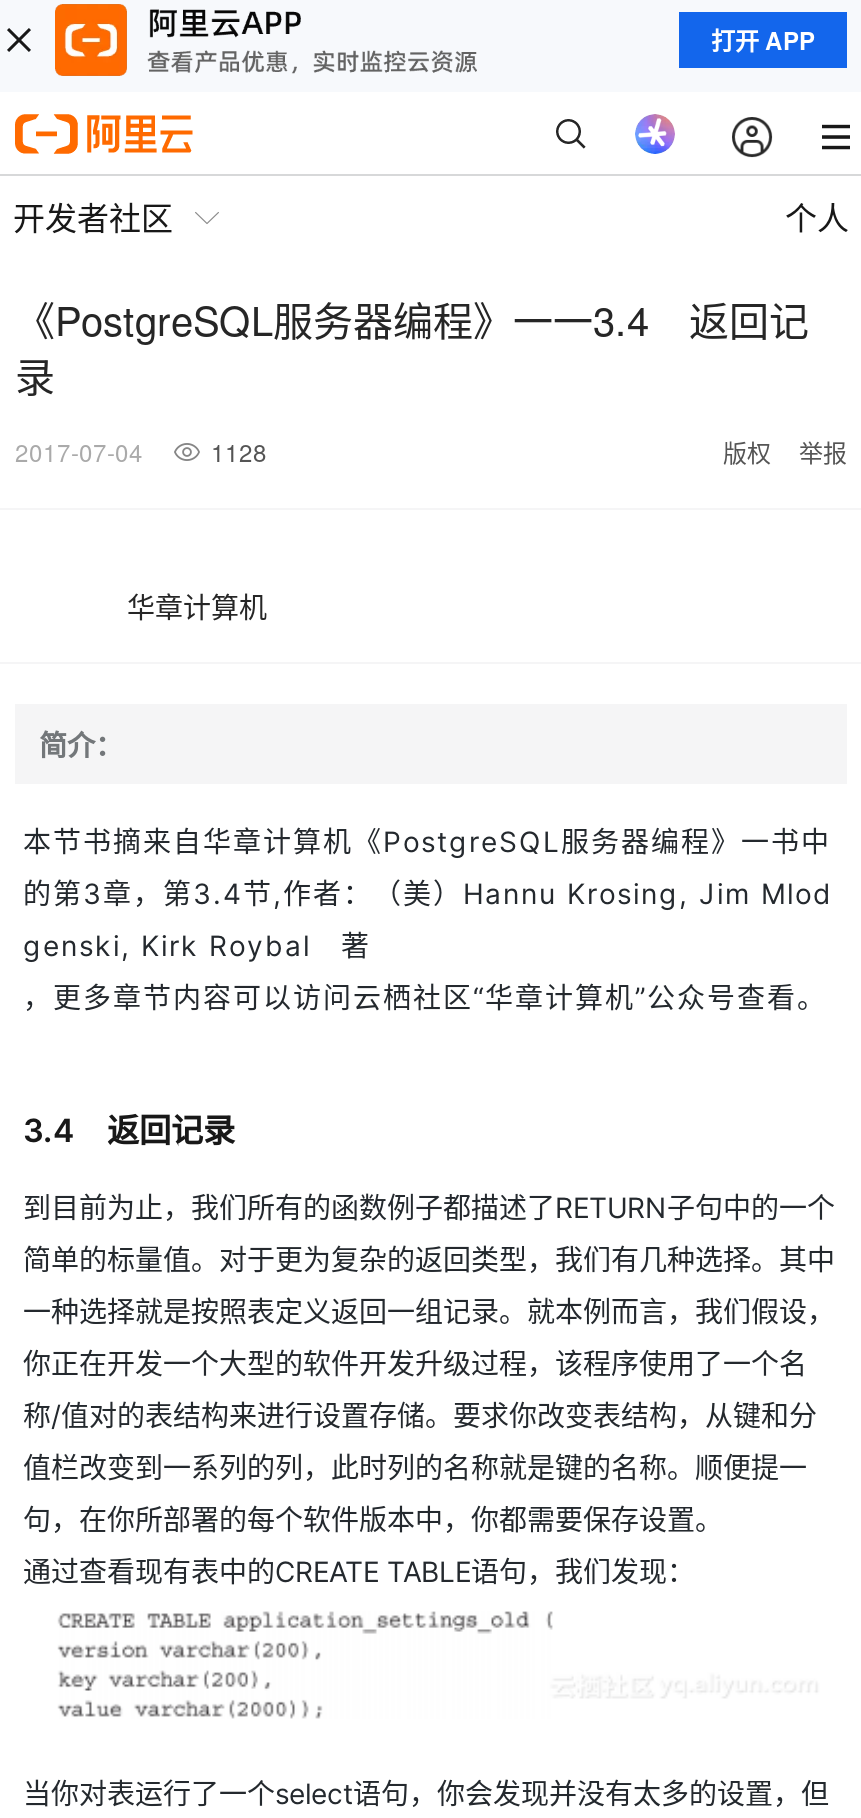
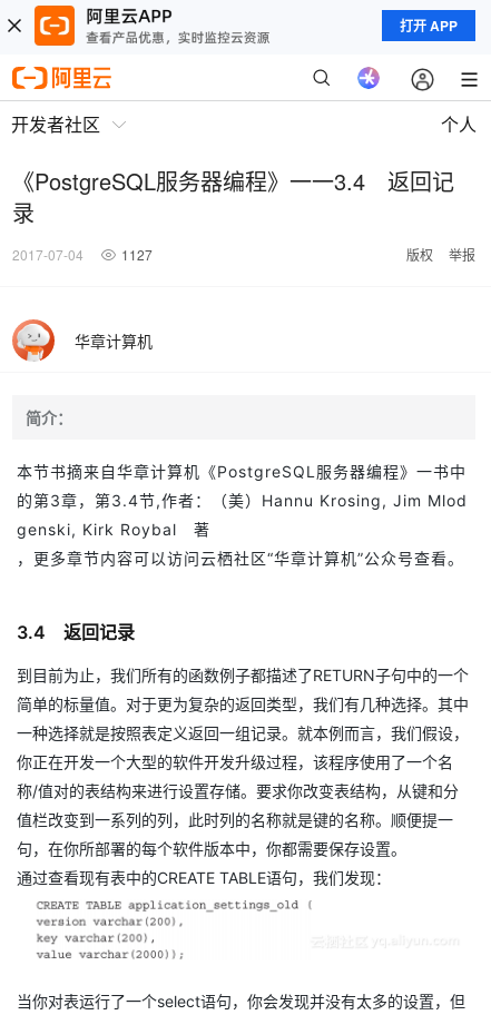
[15,434,267,468] 2017-07-04 1128 -> [12,245,153,264] 2017-07-04 1127
none -> [11,318,56,362] [image]

